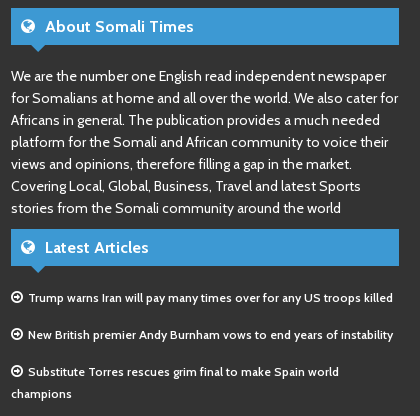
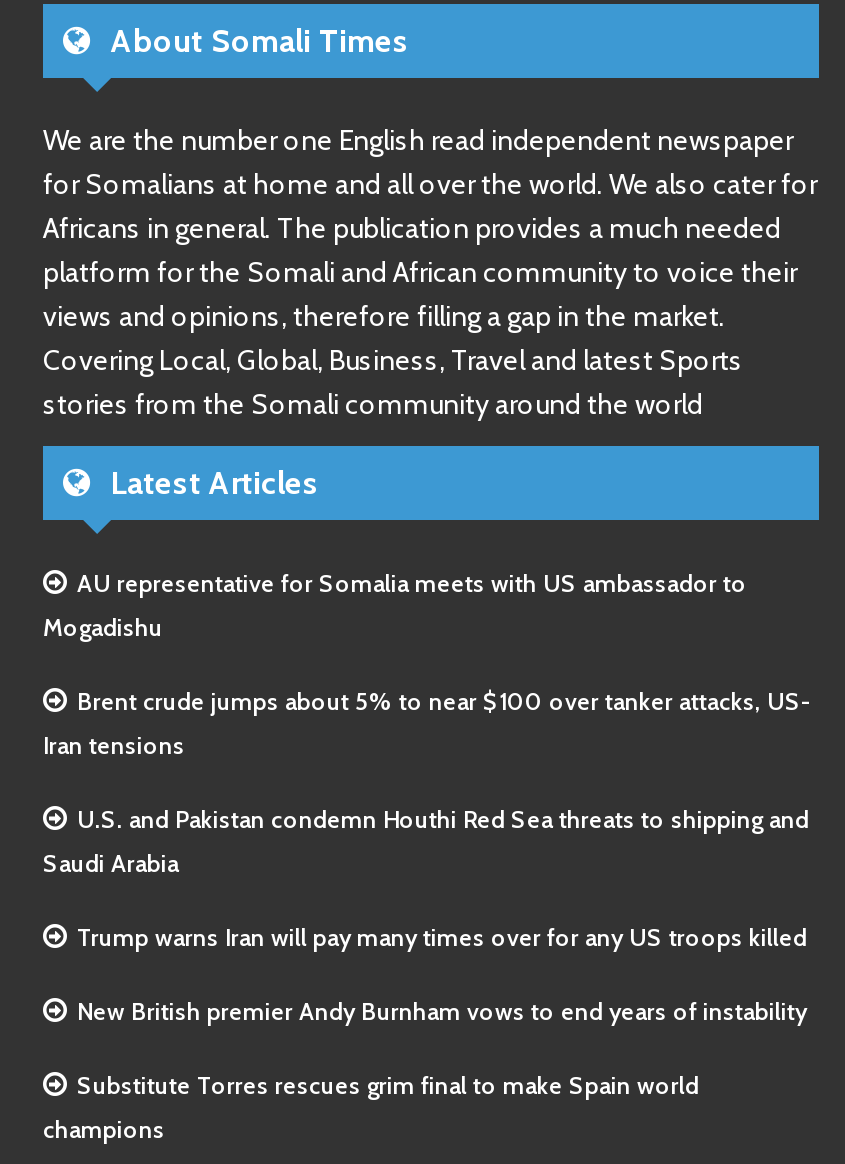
none -> [43,568,813,878] AU representative for Somalia meets with US ambassador to | Mogadishu | Brent crude jumps about 5% to near $100 over tanker attacks, US- | Iran tensions | U.S. and Pakistan condemn Houthi Red Sea threats to shipping and | Saudi Arabia

